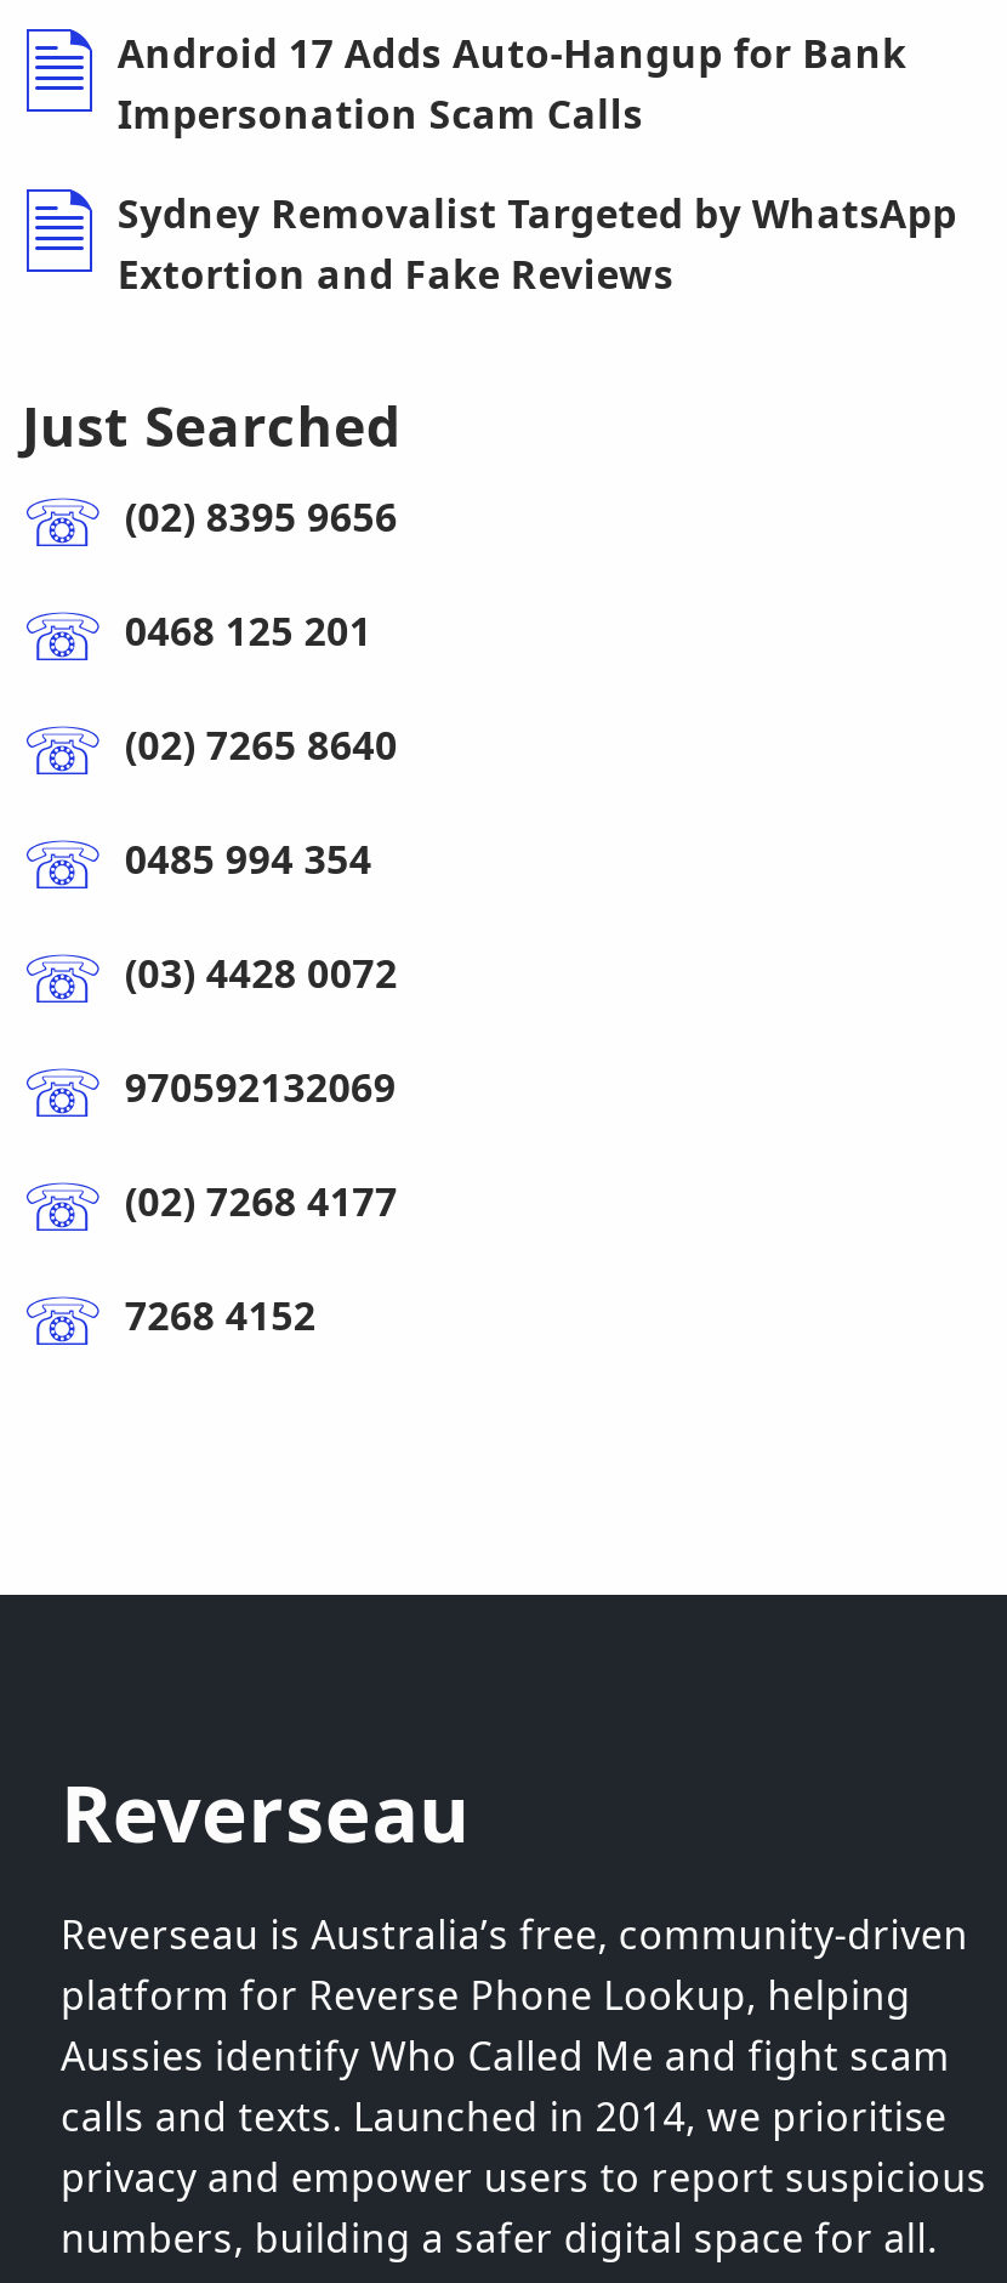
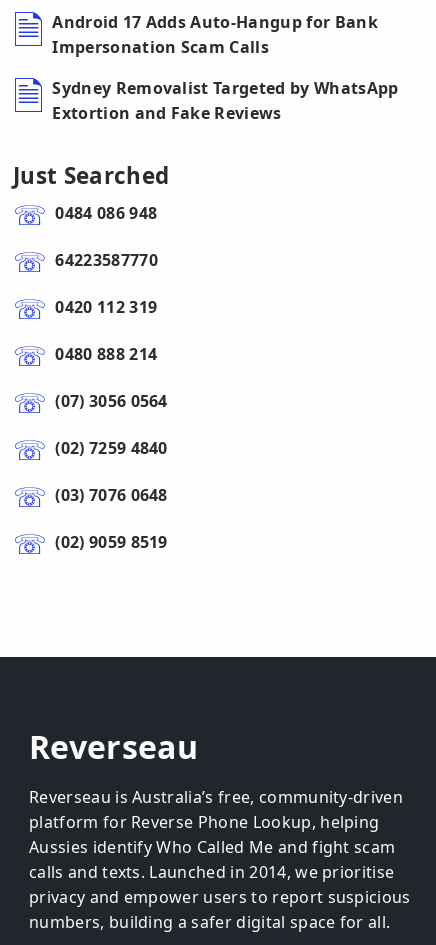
[124,491,397,544] (02) 8395 9656 -> [55,202,157,224] 0484 086 948
[124,605,372,658] 0468 125 201 -> [55,249,158,271] 64223587770
[124,719,397,772] (02) 7265 8640 -> [55,296,157,318] 0420 112 319
[124,833,372,886] 0485 994 354 -> [55,343,157,365] 0480 888 214
[124,947,397,1001] (03) 4428 0072 -> [55,390,168,412] (07) 3056 0564
[124,1061,396,1115] 970592132069 -> [55,437,168,459] (02) 7259 4840
[124,1175,397,1229] (02) 7268 4177 -> [55,484,168,506] (03) 7076 0648
[124,1289,316,1343] 7268 4152 -> [55,531,168,553] (02) 9059 8519

